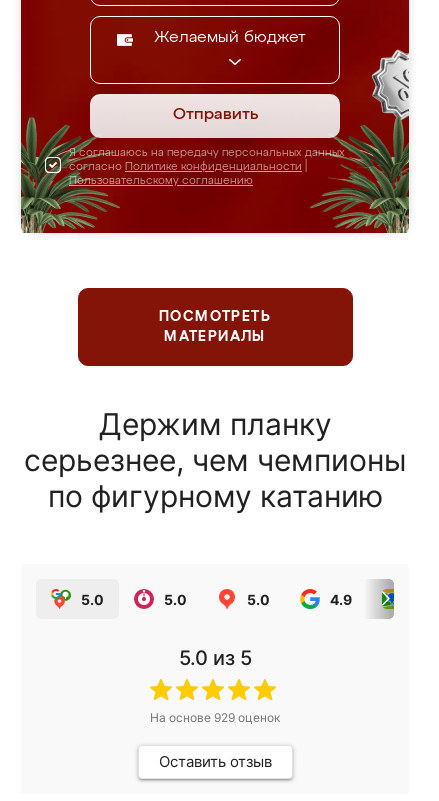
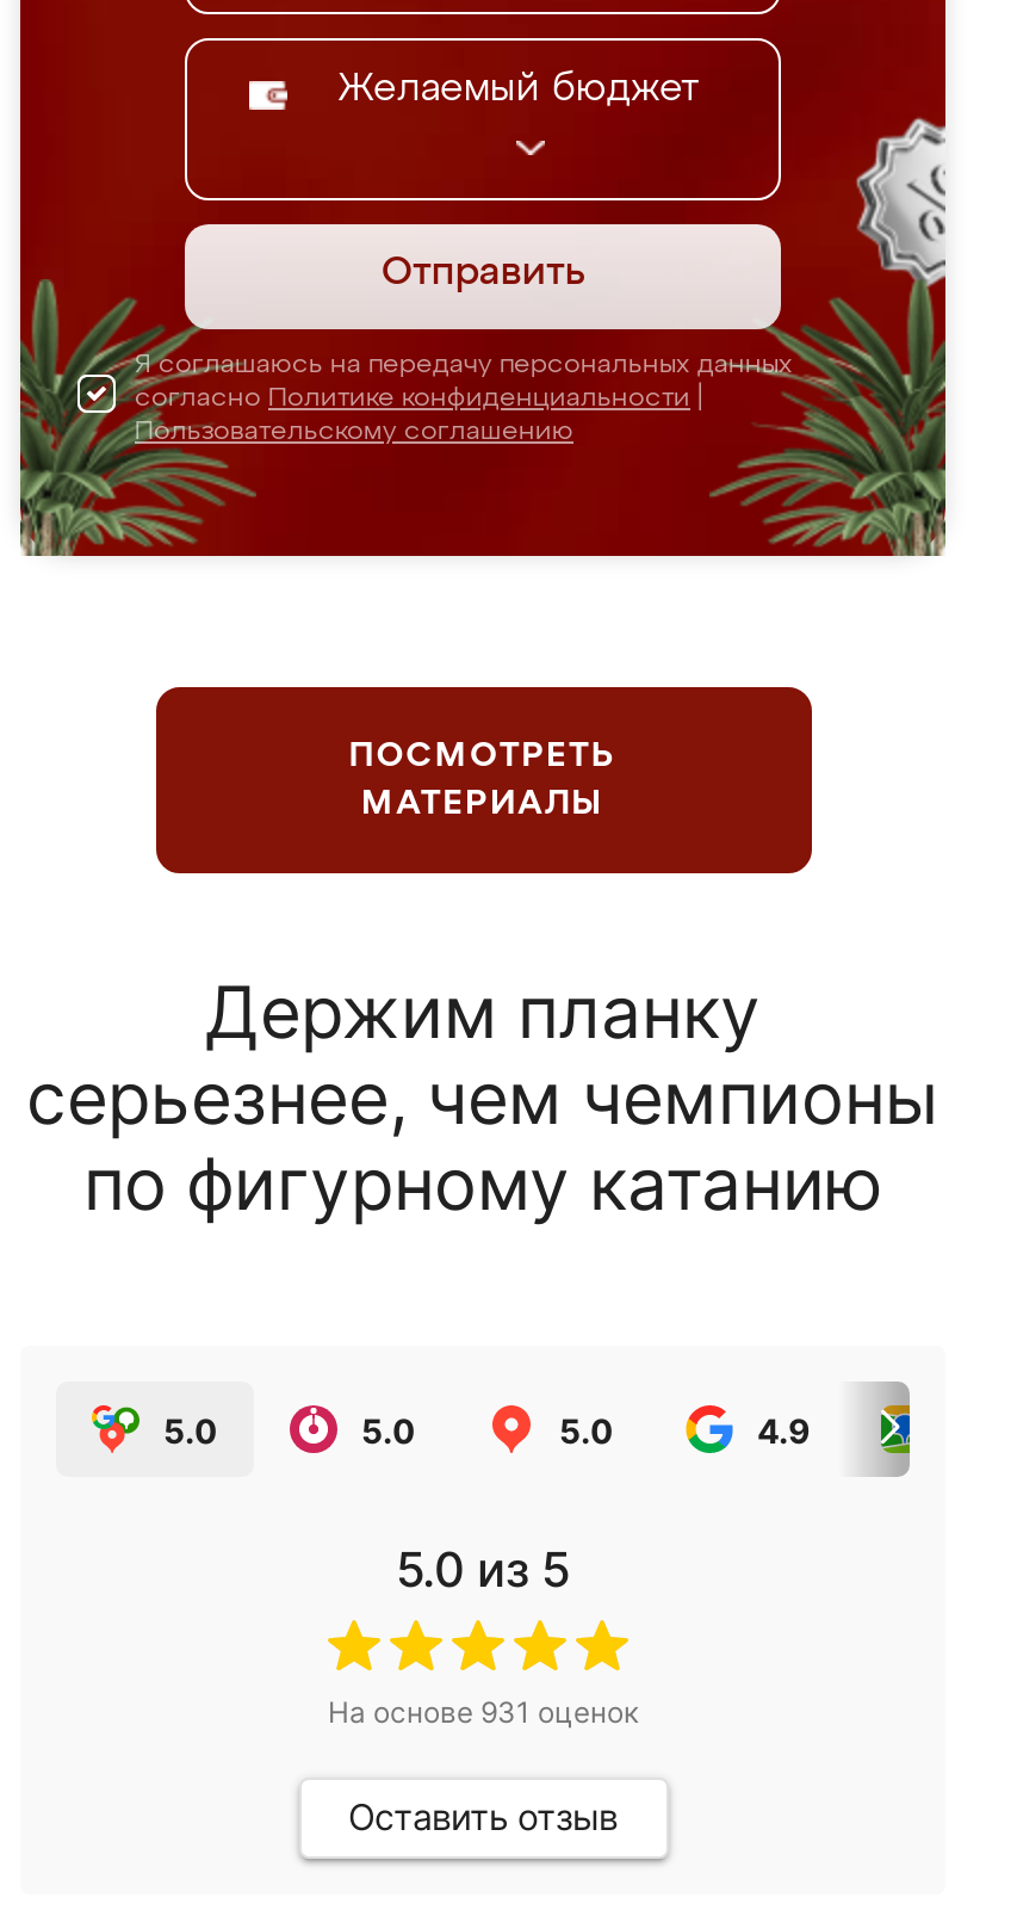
[150,710,280,725] На основе 929 оценок -> [328,1694,638,1730] На основе 931 оценок

